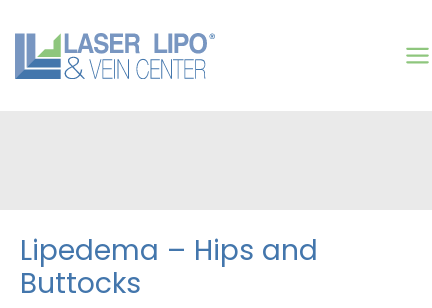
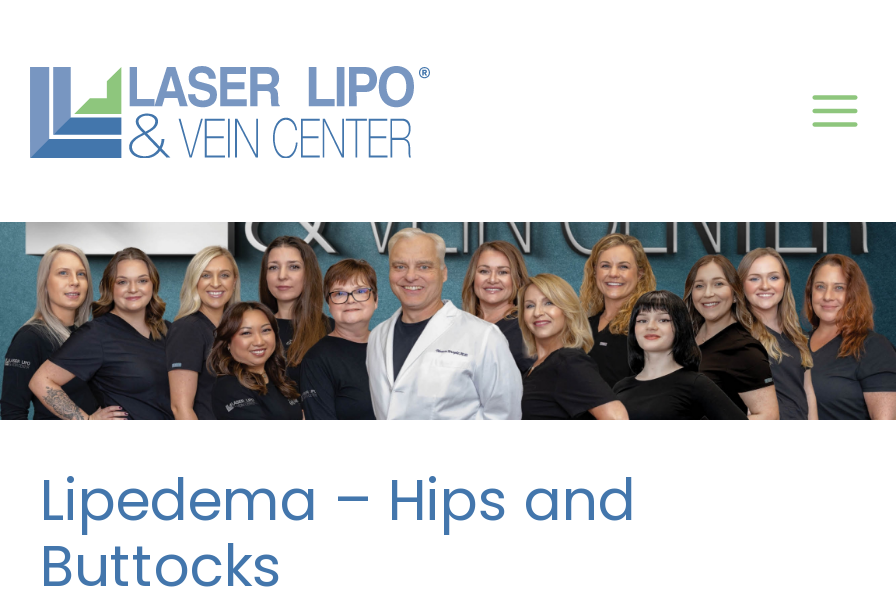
none -> [6,220,890,422] [image]

